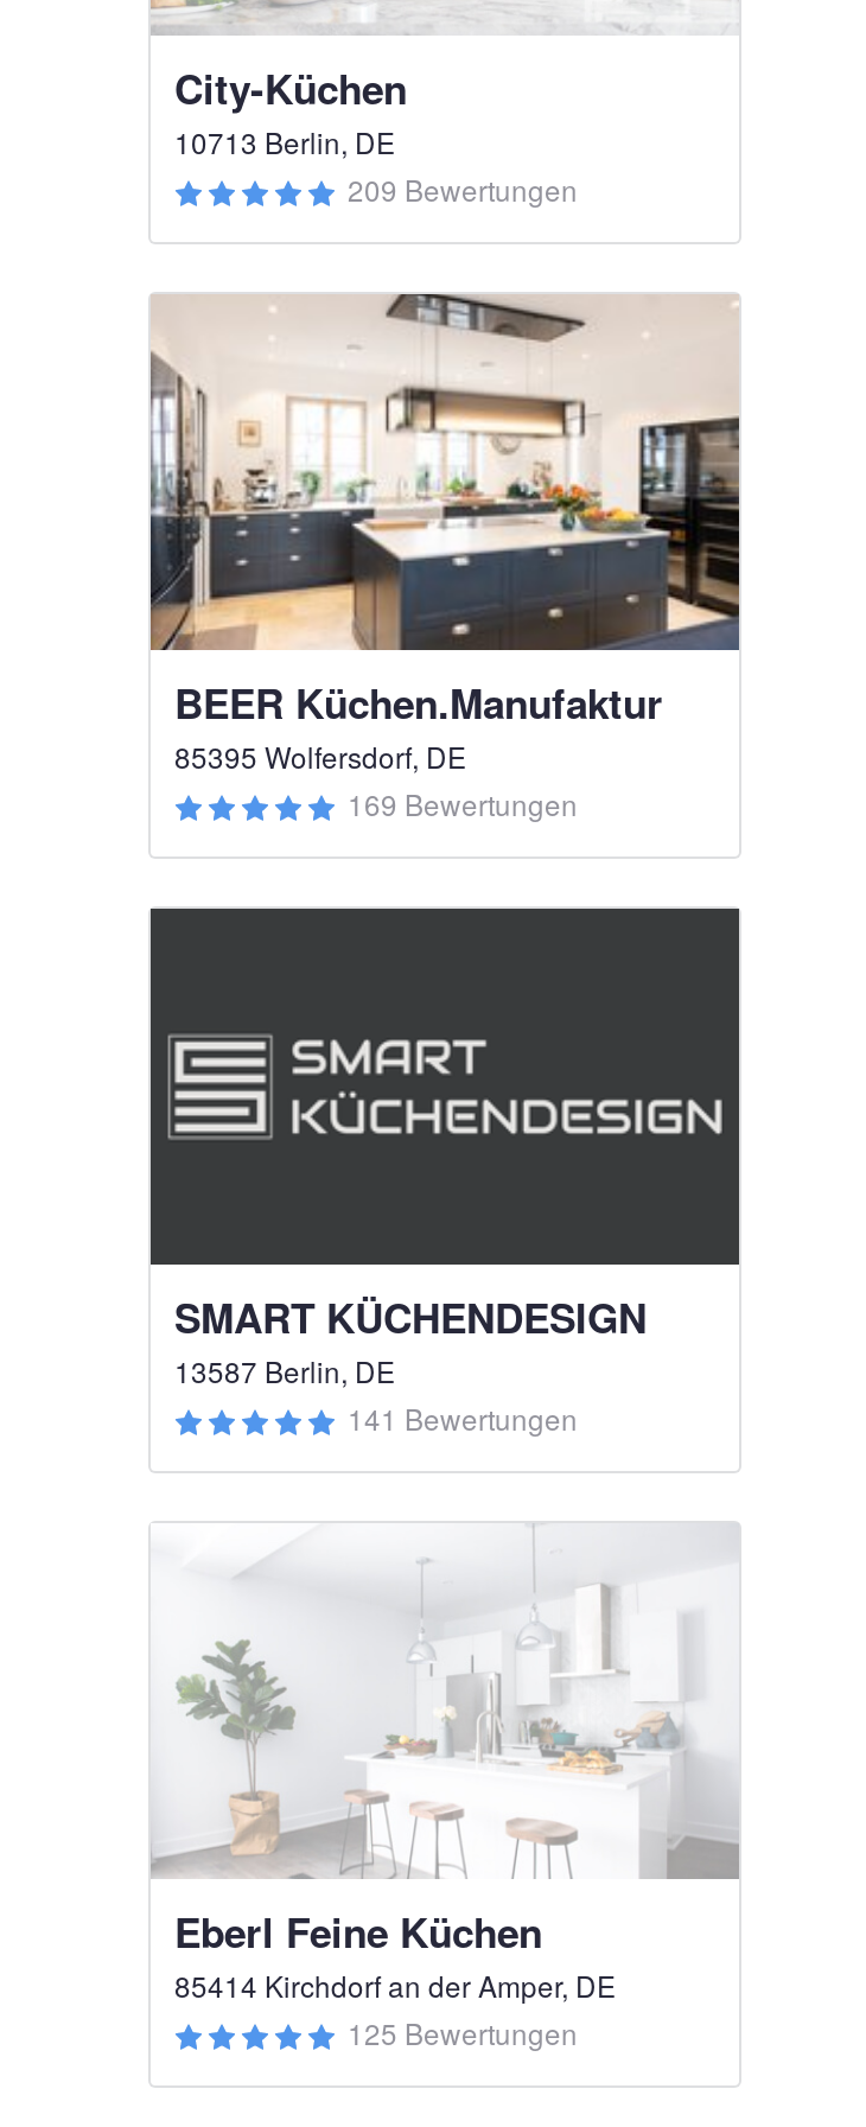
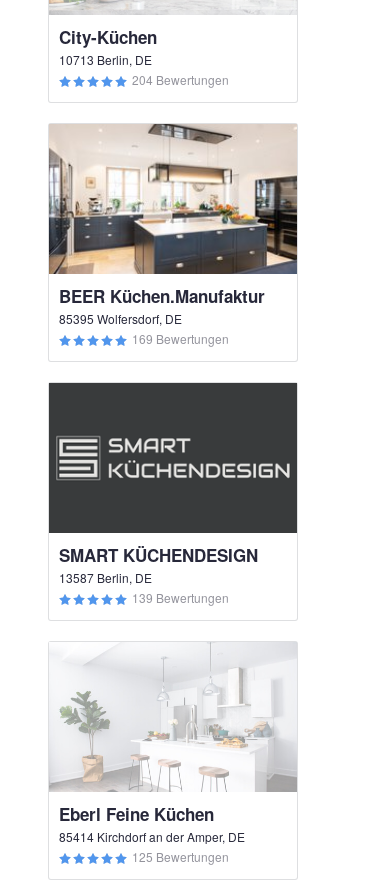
[348,169,578,209] 209 Bewertungen -> [132,71,229,88] 204 Bewertungen
[348,1398,578,1438] 141 Bewertungen -> [132,589,229,606] 139 Bewertungen

